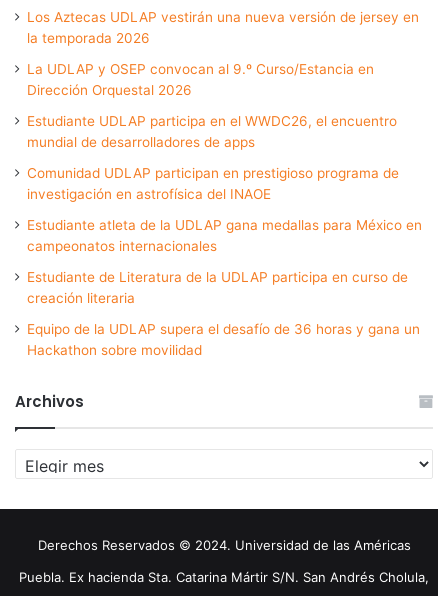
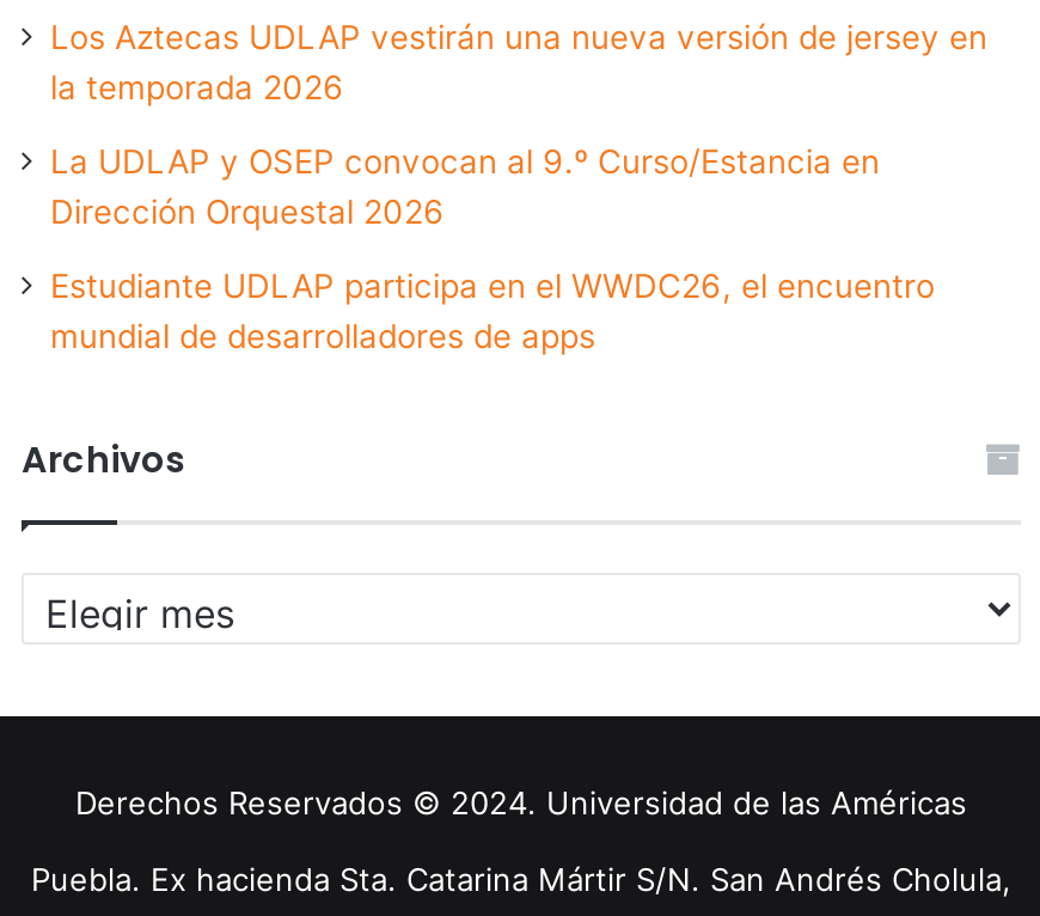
[27,165,422,358] Comunidad UDLAP participan en prestigioso programa de | investigación en astrofísica del INAOE | Estudiante atleta de la UDLAP gana medallas para México en | campeonatos internacionales | Estudiante de Literatura de la UDLAP participa en curso de | creación literaria | Equipo de la UDLAP supera el desafío de 36 horas y gana un | Hackathon sobre movilidad -> none

